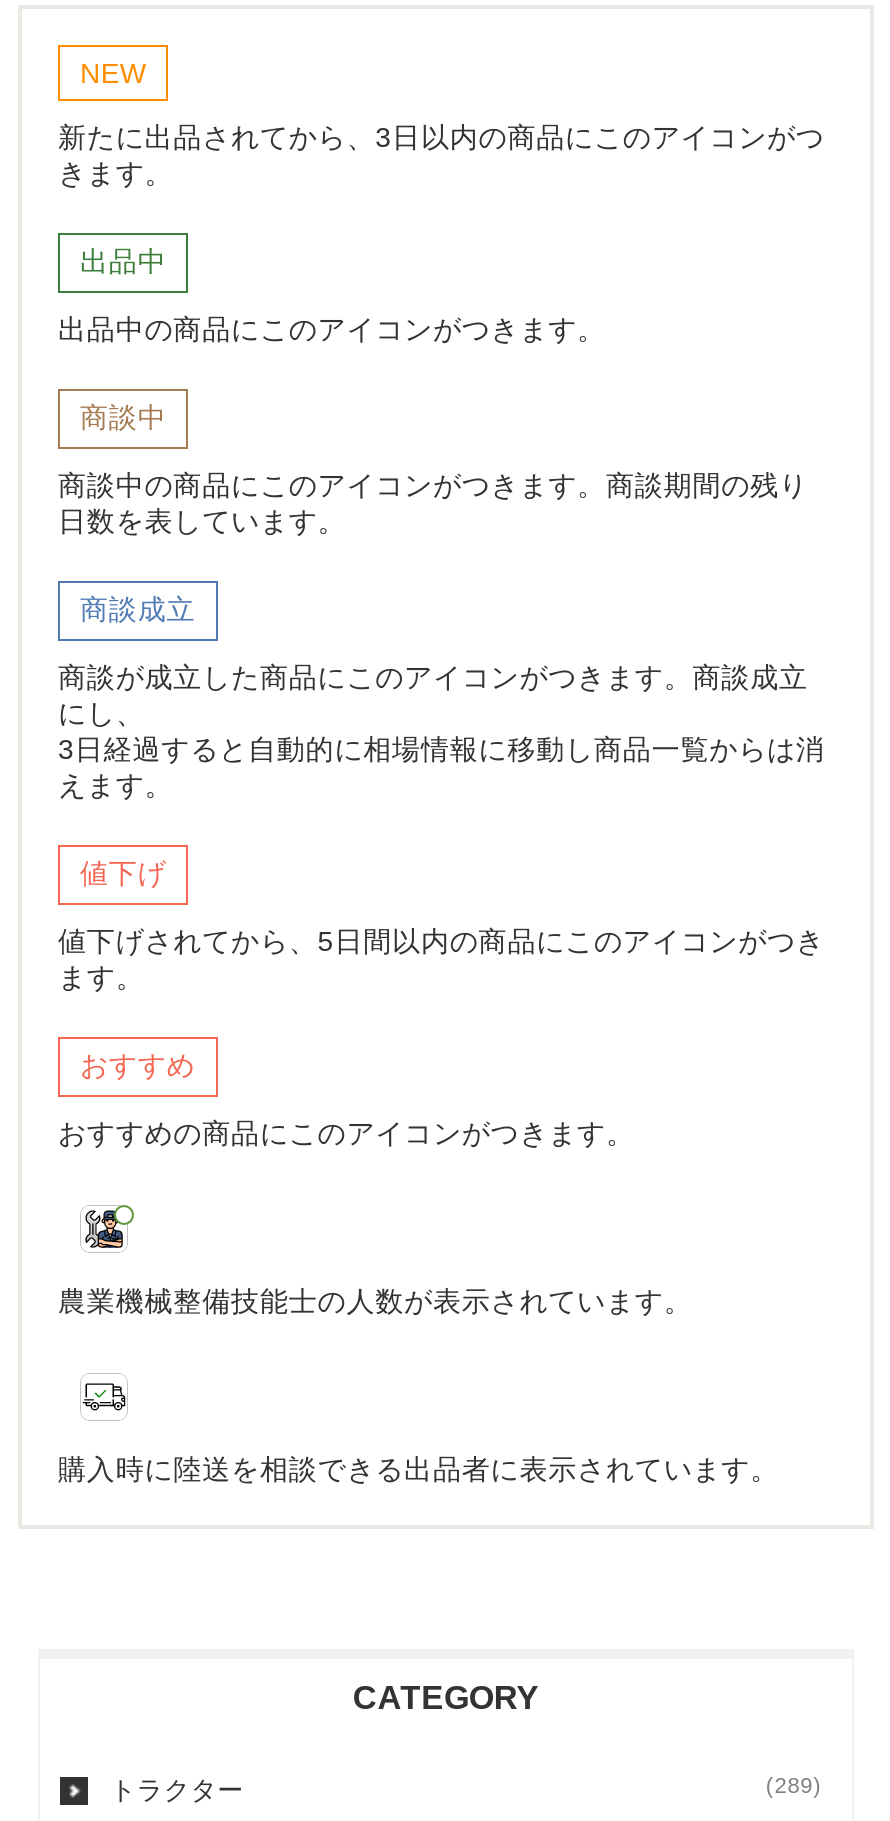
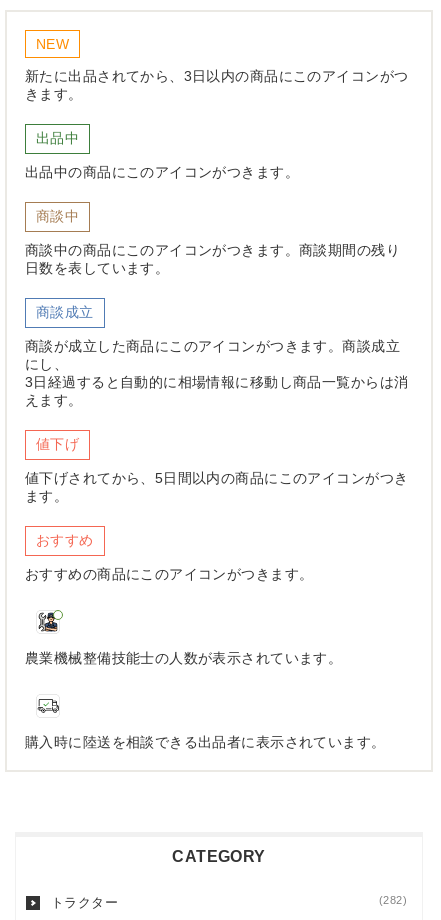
[766,1773,822,1797] (289) -> [379,894,407,906] (282)

